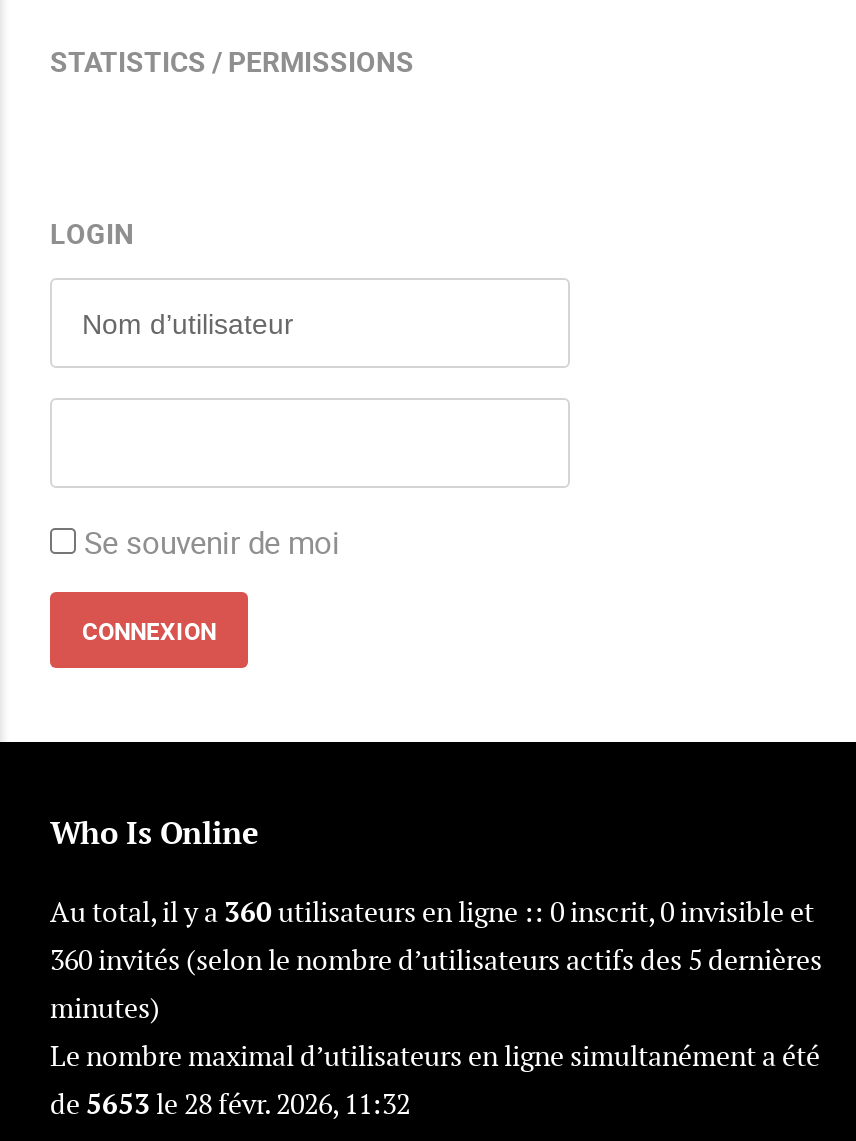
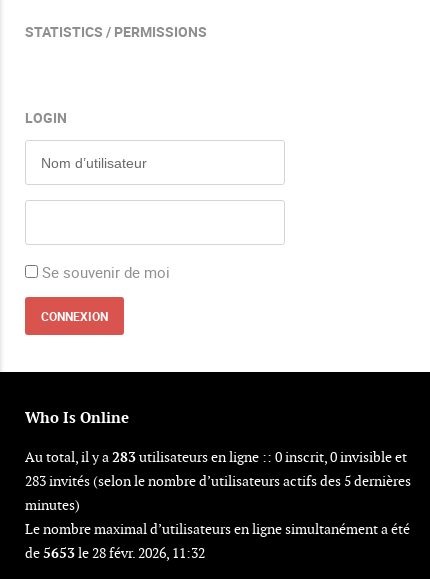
[50,893,814,929] Au total, il y a 360 utilisateurs en ligne :: 0 inscrit, 0 invisible et -> [25,448,407,466] Au total, il y a 283 utilisateurs en ligne :: 0 inscrit, 0 invisible et
[50,941,822,977] 360 invités (selon le nombre d’utilisateurs actifs des 5 dernières -> [25,472,411,490] 283 invités (selon le nombre d’utilisateurs actifs des 5 dernières

